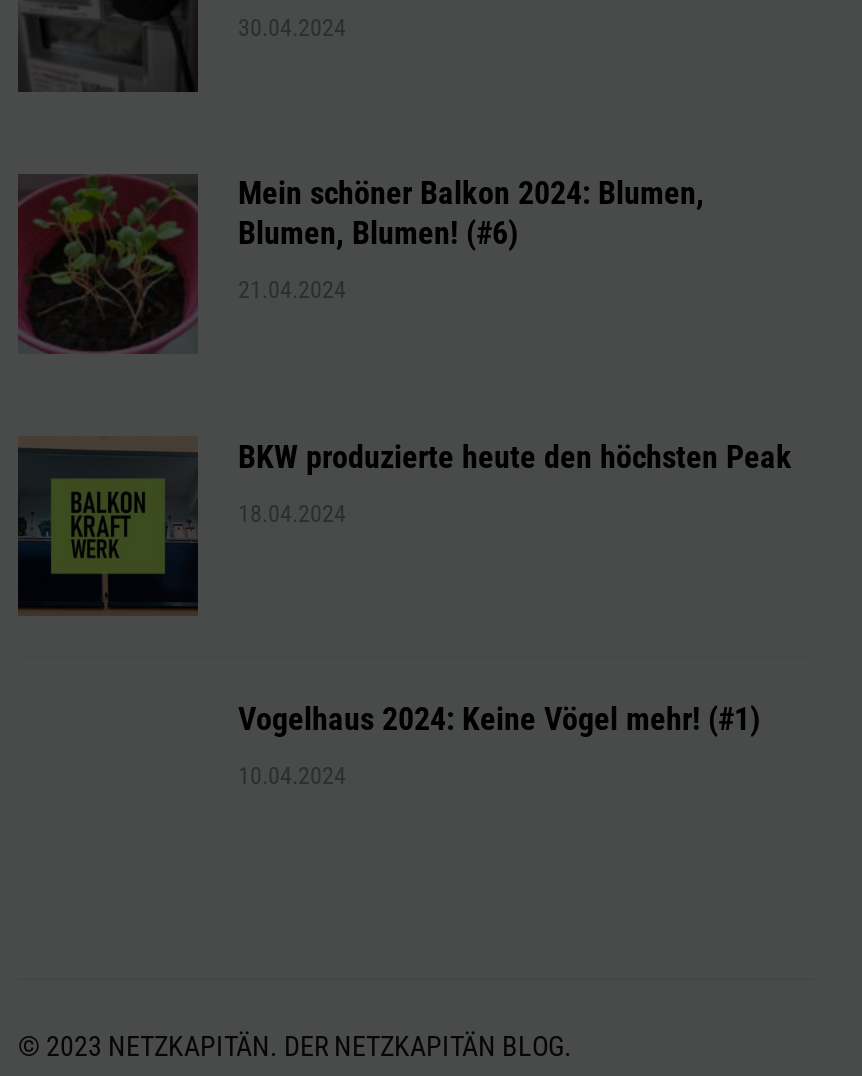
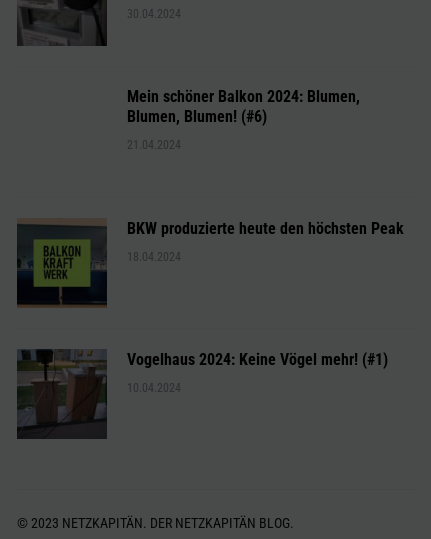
[16,172,200,356] [image] -> none
none -> [16,348,108,440] [image]

